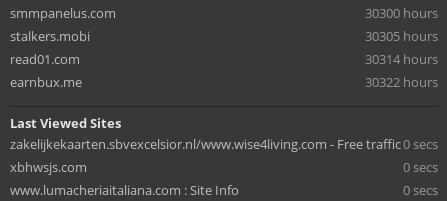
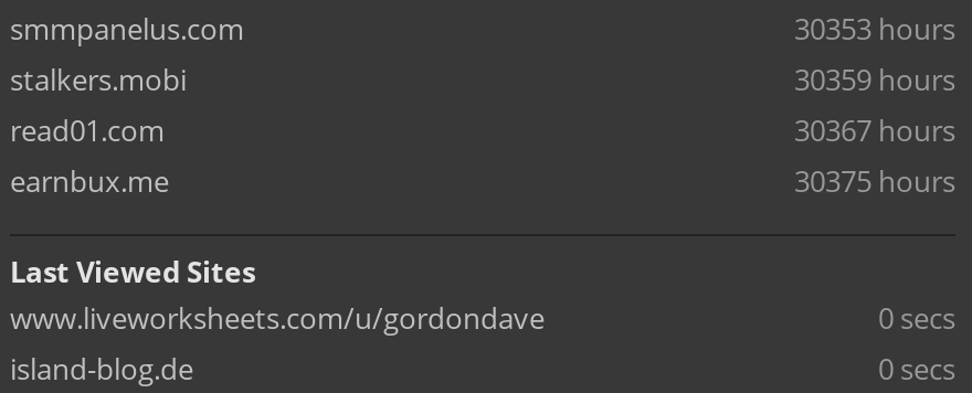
[365,4,438,22] 30300 hours -> [794,8,955,48] 30353 hours
[365,27,438,45] 30305 hours -> [794,59,955,98] 30359 hours
[365,50,438,68] 30314 hours -> [794,110,955,149] 30367 hours
[365,73,438,91] 30322 hours -> [794,160,955,200] 30375 hours
[10,135,438,176] zakelijkekaarten.sbvexcelsior.nl/www.wise4living.com - Free traffic 0 secs | xbhwsjs.com -> [10,297,545,337] www.liveworksheets.com/u/gordondave
[10,181,239,199] www.lumacheriaitaliana.com : Site Info -> [10,348,193,388] island-blog.de

